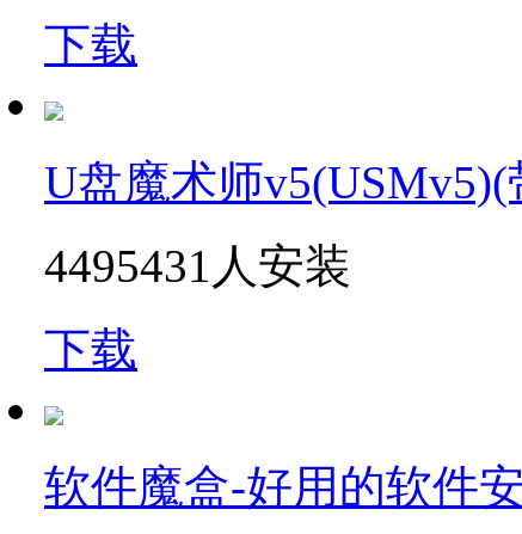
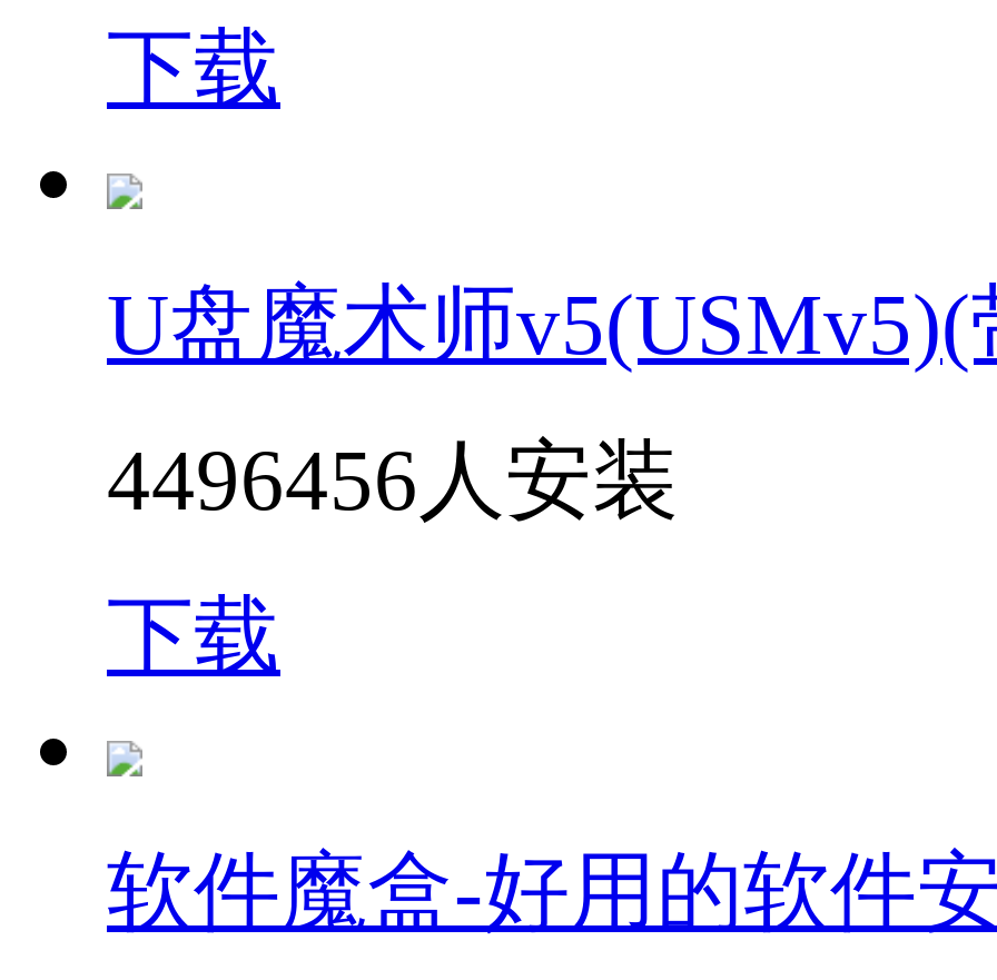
[44,240,351,291] 4495431人安装 -> [107,430,679,526] 4496456人安装

